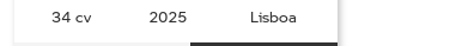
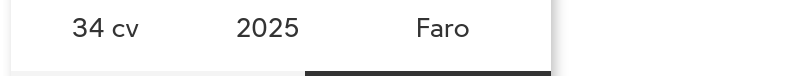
[250,5,296,27] Lisboa -> [416,9,470,45] Faro

